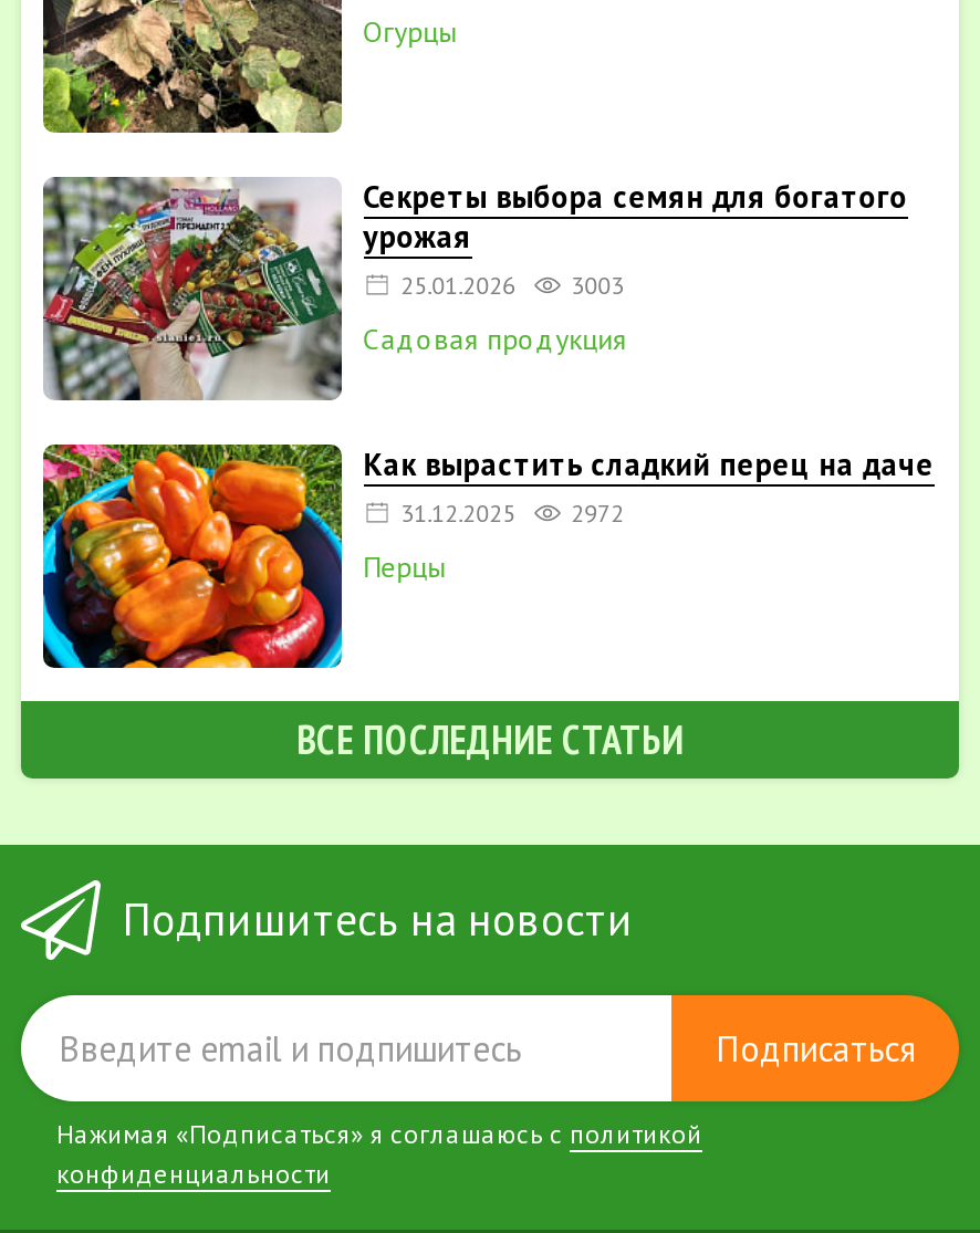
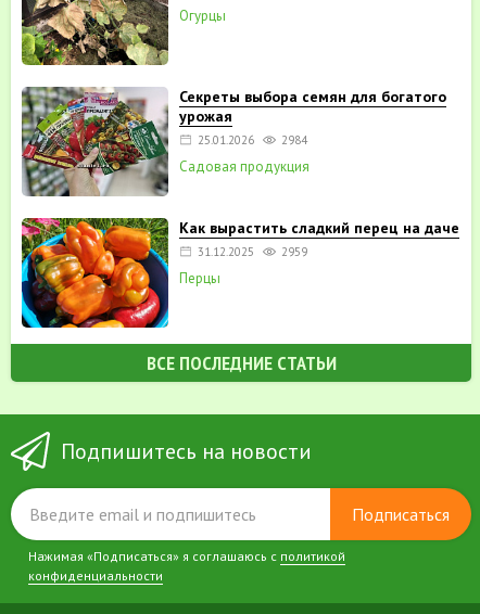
[401,270,624,301] 25.01.2026 3003 -> [197,132,307,148] 25.01.2026 2984
[401,497,624,528] 31.12.2025 2972 -> [197,244,307,259] 31.12.2025 2959

